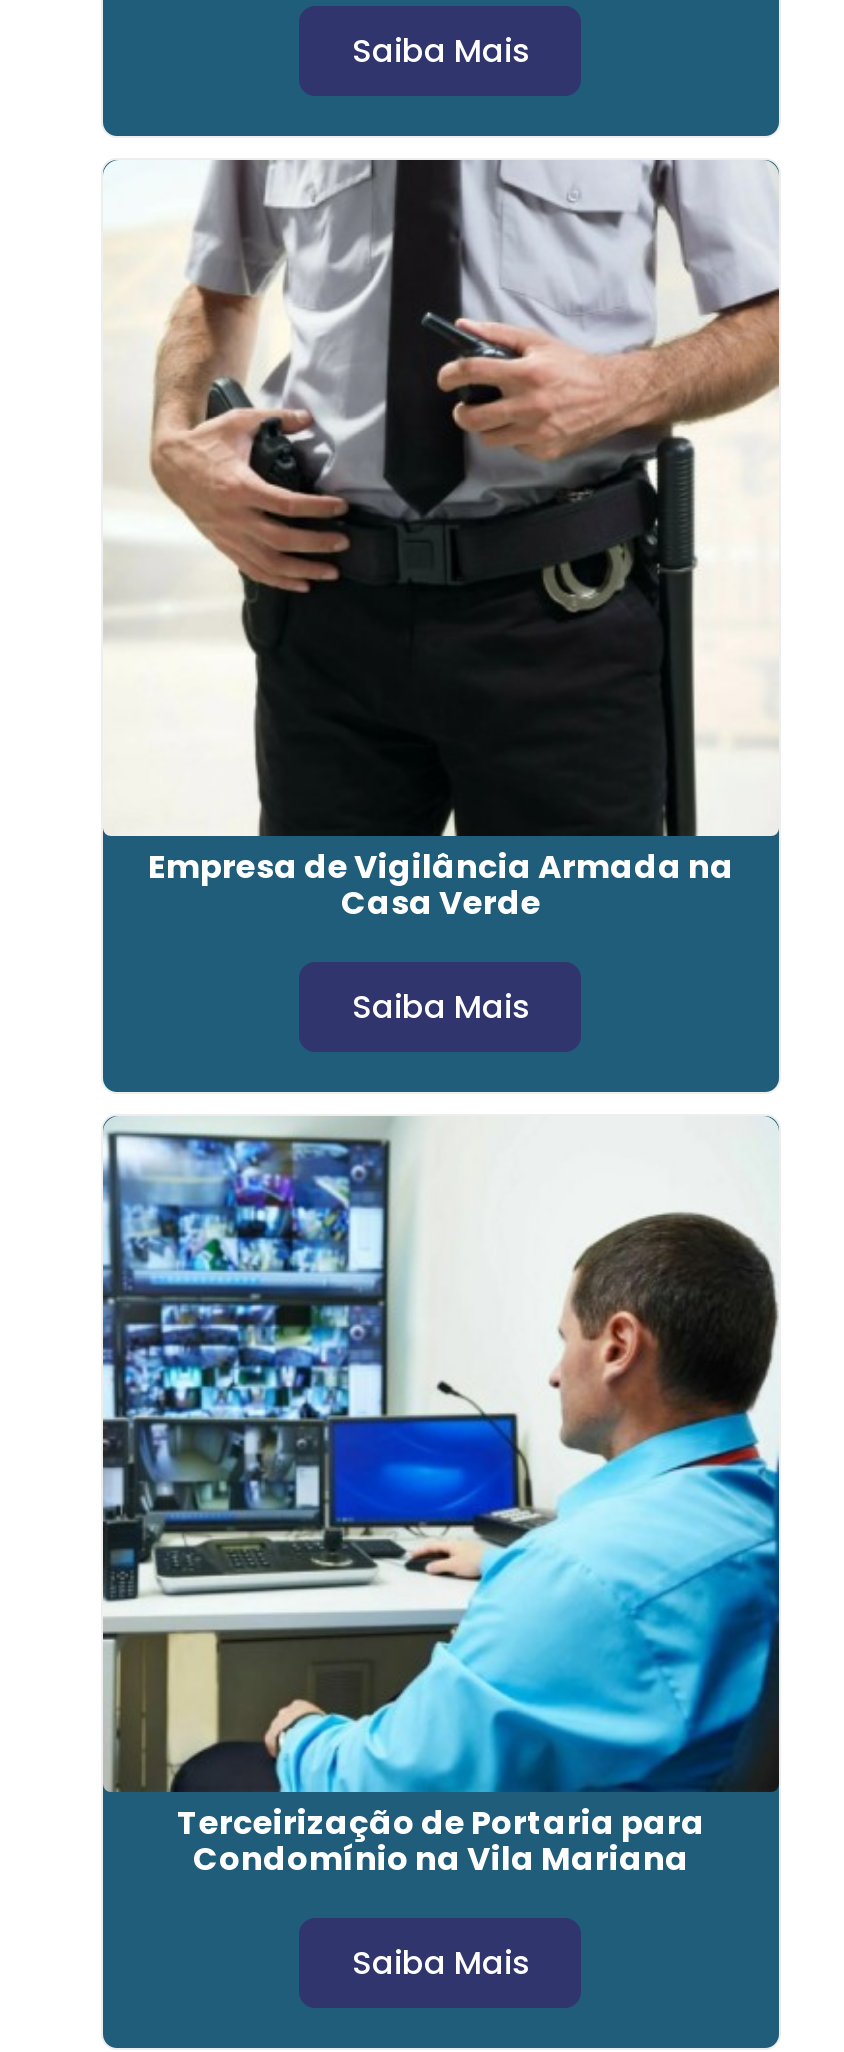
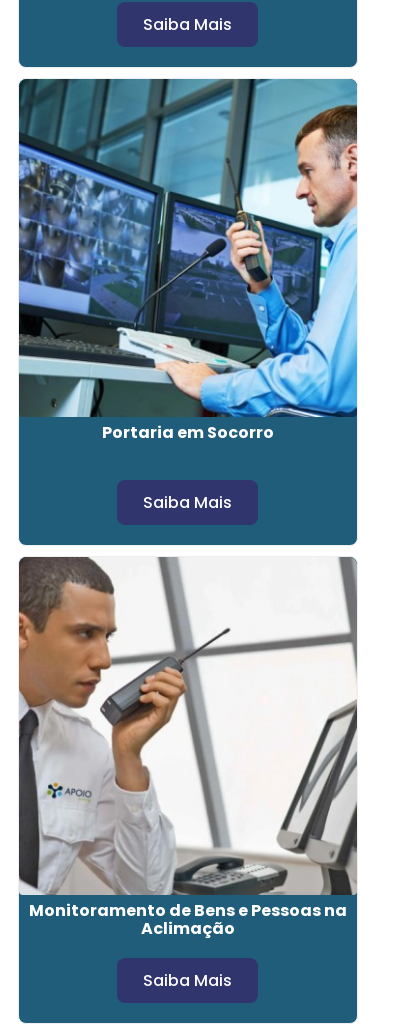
[103,158,779,926] [image] | Empresa de Vigilância Armada na | Casa Verde -> [18,78,358,444] [image] | Portaria em Socorro
[101,1116,781,1883] [image] | Terceirização de Portaria para | Condomínio na Vila Mariana -> [18,556,358,940] [image] | Monitoramento de Bens e Pessoas na | Aclimação

